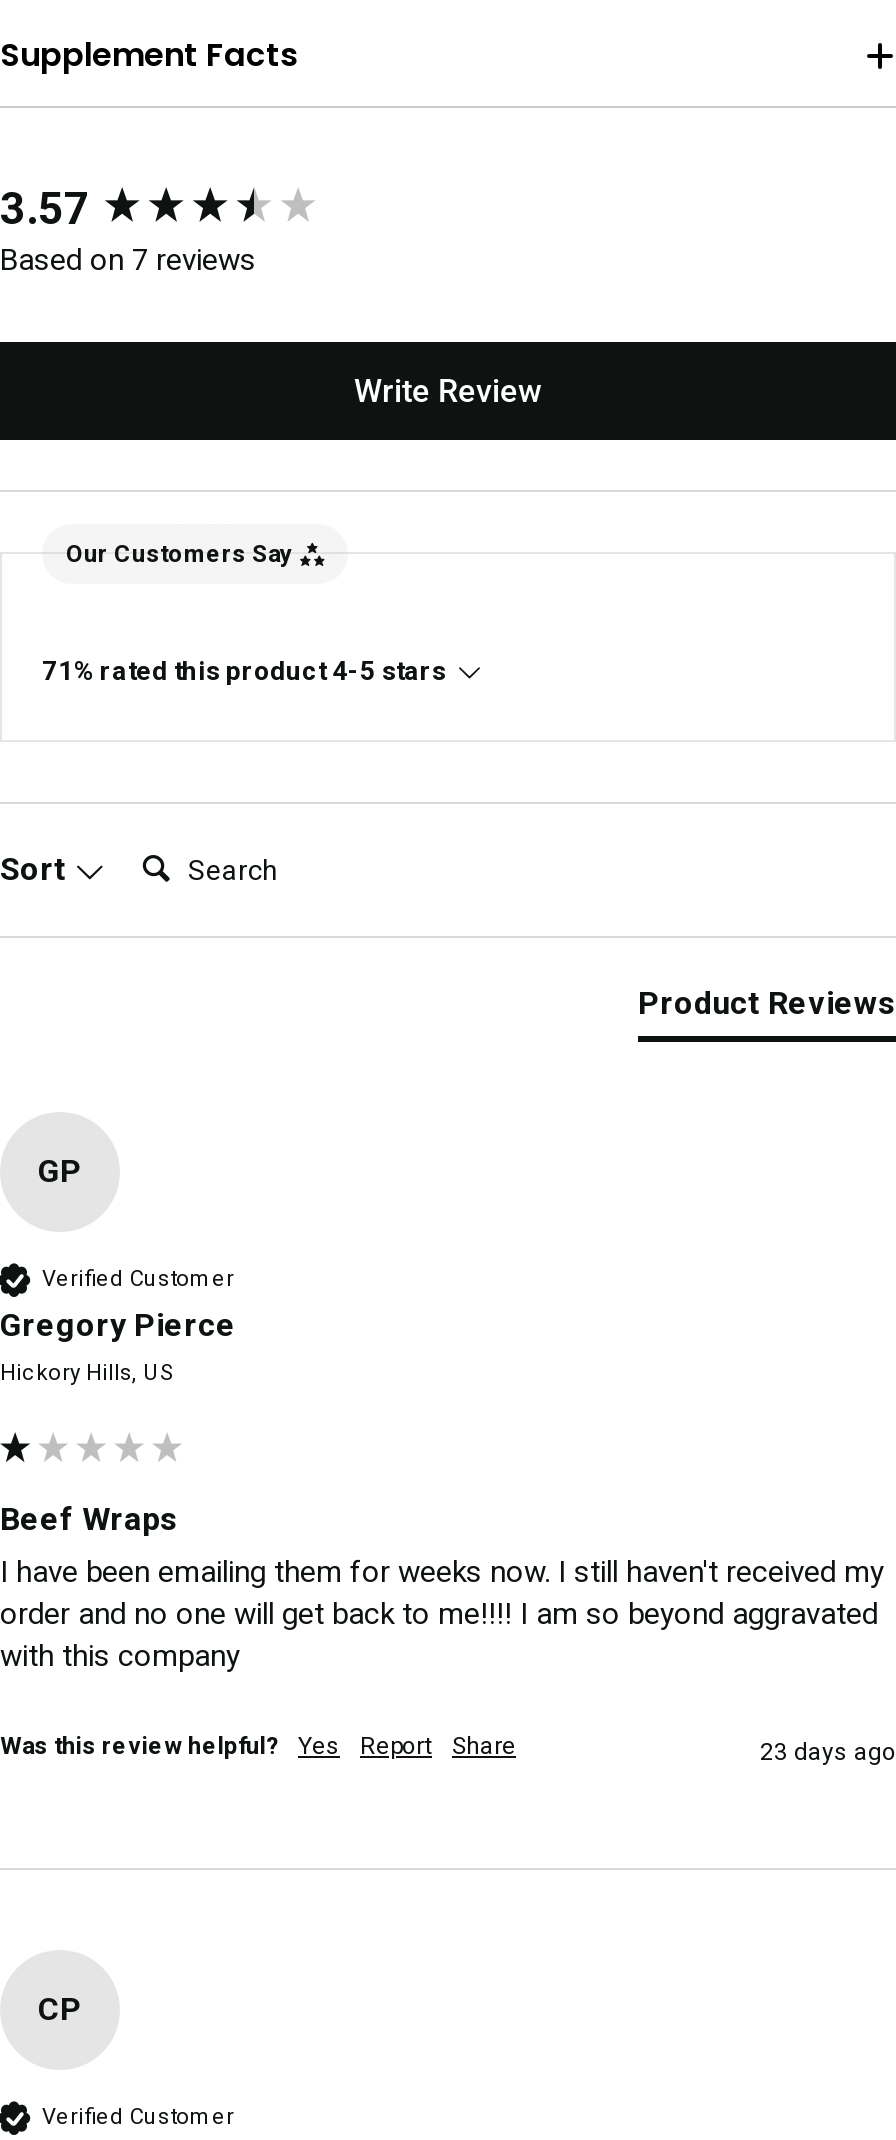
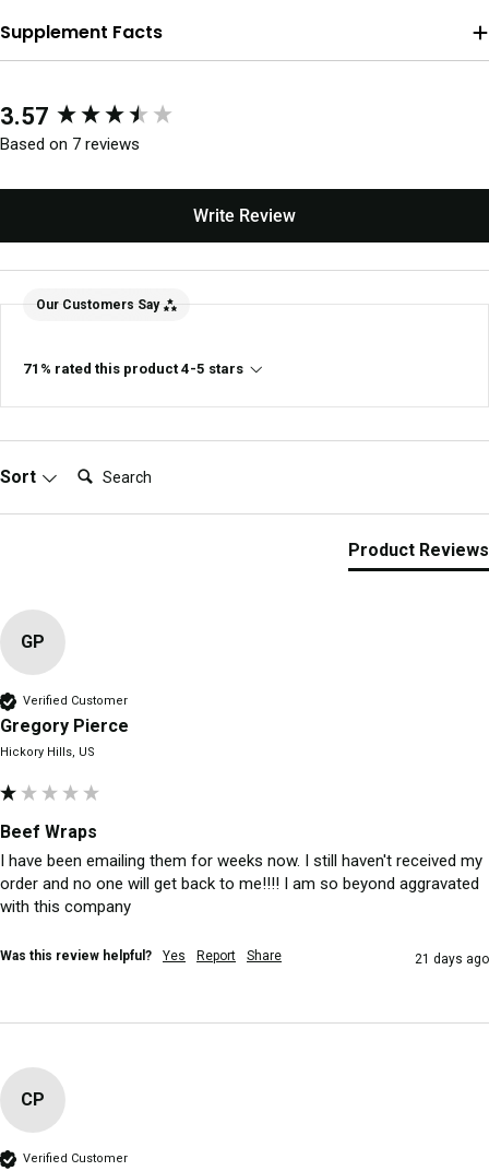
[760,1738,896,1766] 23 days ago -> [415,951,489,967] 21 days ago

